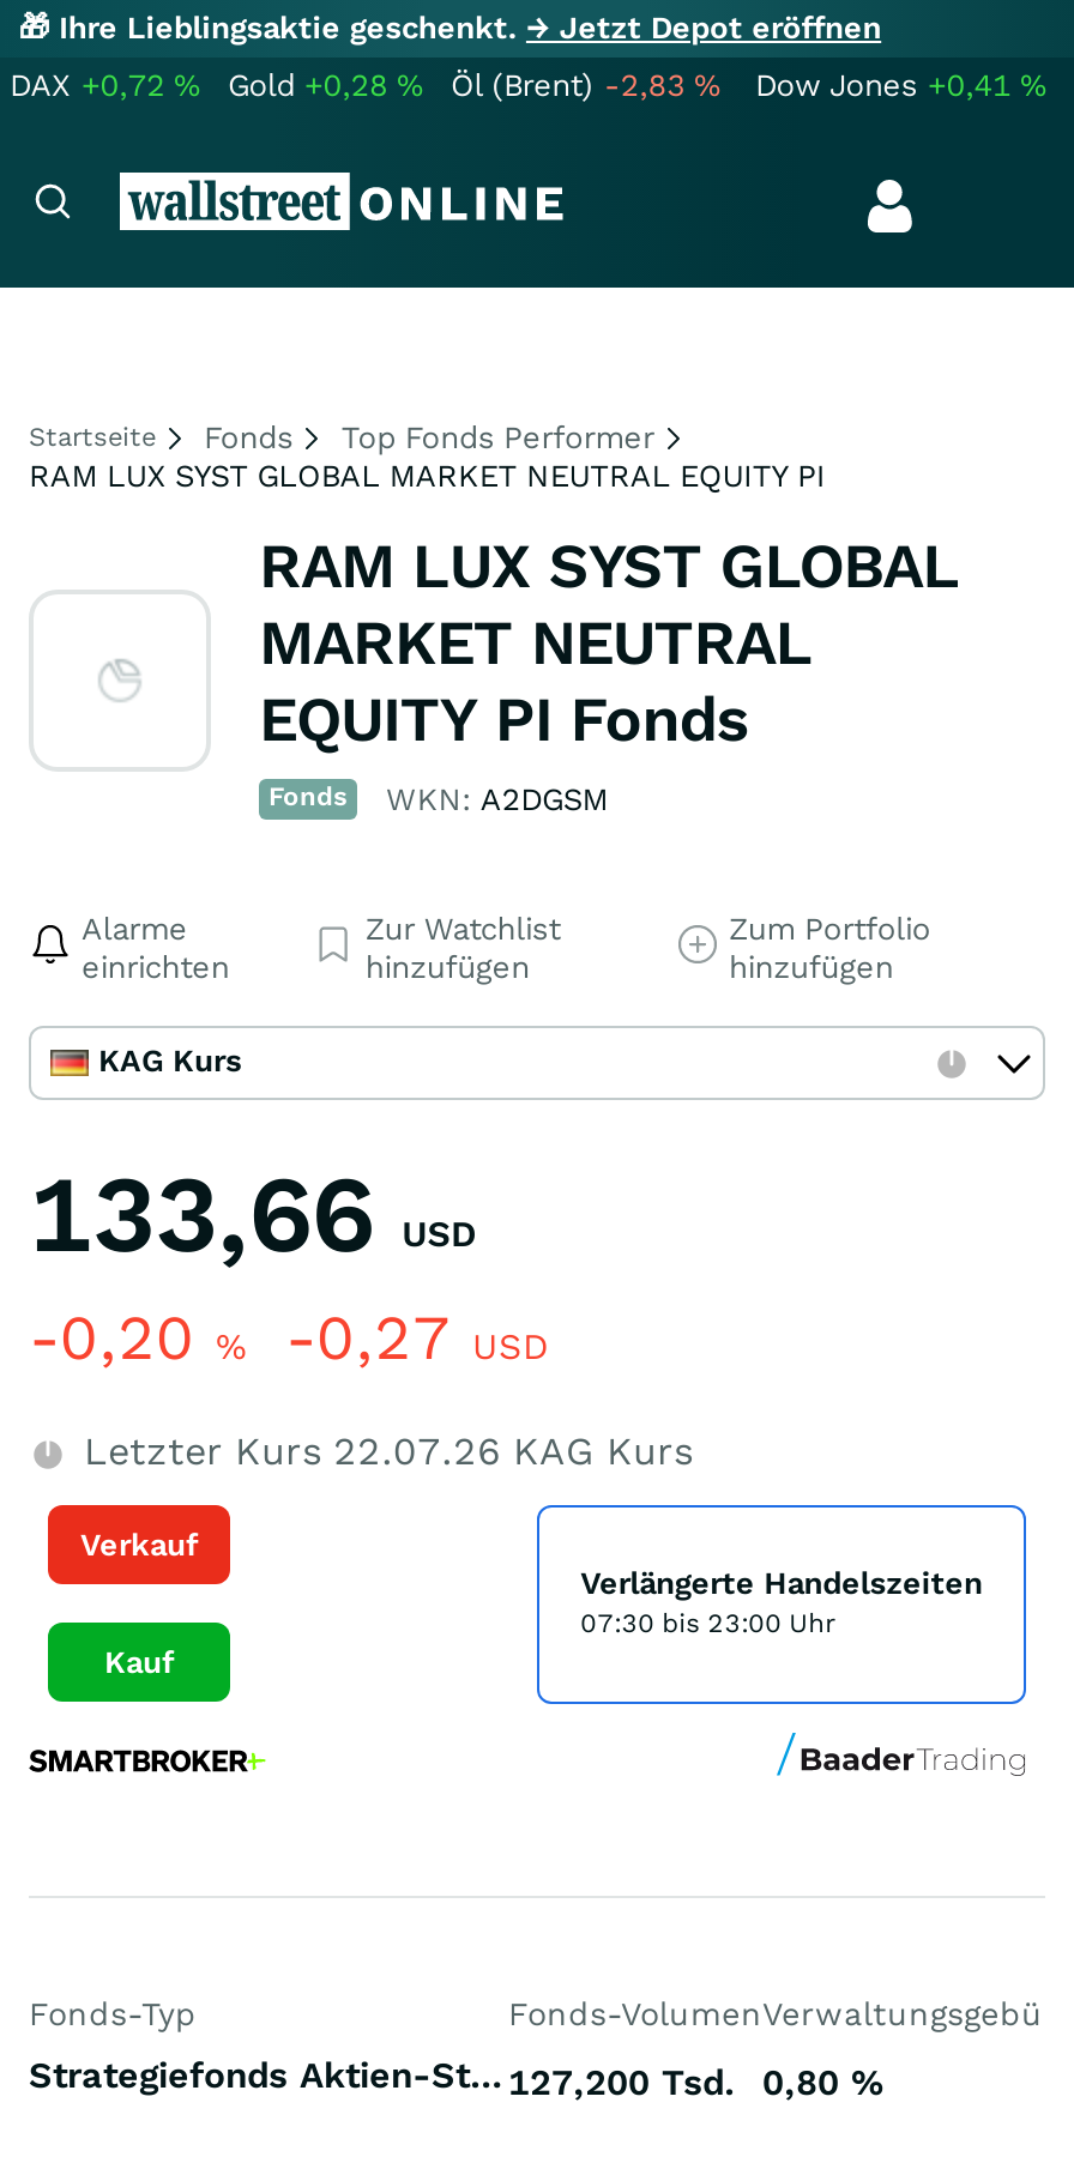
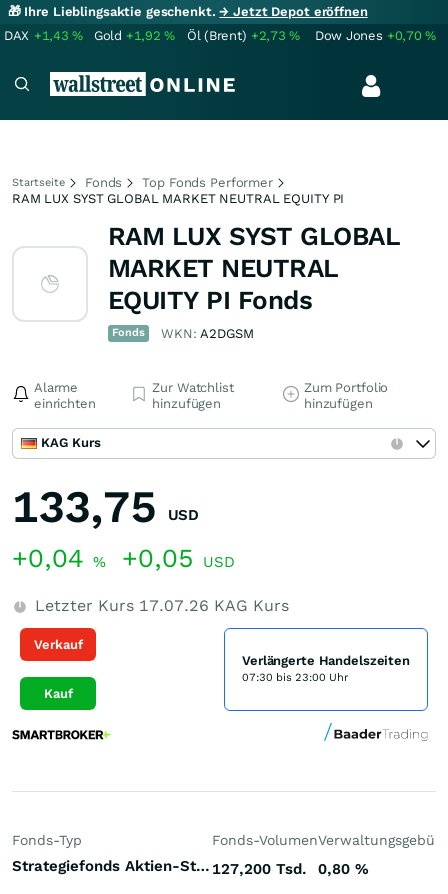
[10,67,199,103] DAX +0,72% -> [4,28,83,43] DAX +1,43%
[228,67,422,103] Gold +0,28% -> [94,28,175,43] Gold +1,92%
[451,67,720,103] Öl (Brent) -2,83% -> [187,28,300,43] Öl (Brent) +2,73%
[755,67,1046,103] Dow Jones +0,41% -> [315,28,436,43] Dow Jones +0,70%
[29,1150,476,1277] 133,66 USD -> [12,480,199,533] 133,75 USD
[29,1301,549,1373] -0,20% -0,27 USD -> [12,543,235,573] +0,04% +0,05 USD
[72,1428,693,1474] Letzter Kurs 22.07.26 KAG Kurs -> [30,596,289,615] Letzter Kurs 17.07.26 KAG Kurs

